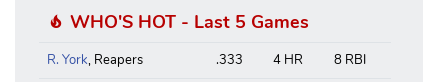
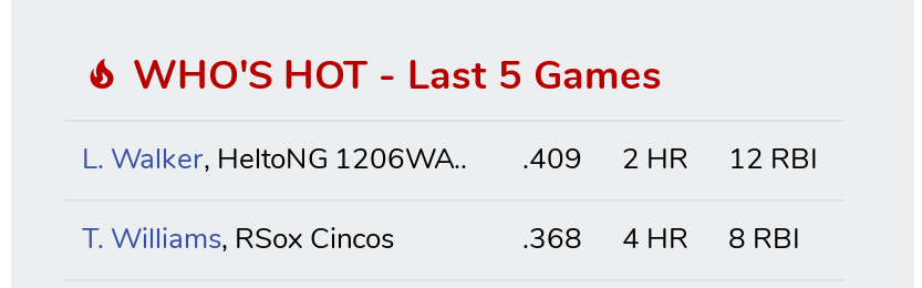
[47,51,243,69] R. York, Reapers | .333 -> [82,139,817,259] L. Walker, HeltoNG 1206WA.. | .409 | 2 HR | 12 RBI | T. Williams, RSox Cincos | .368

